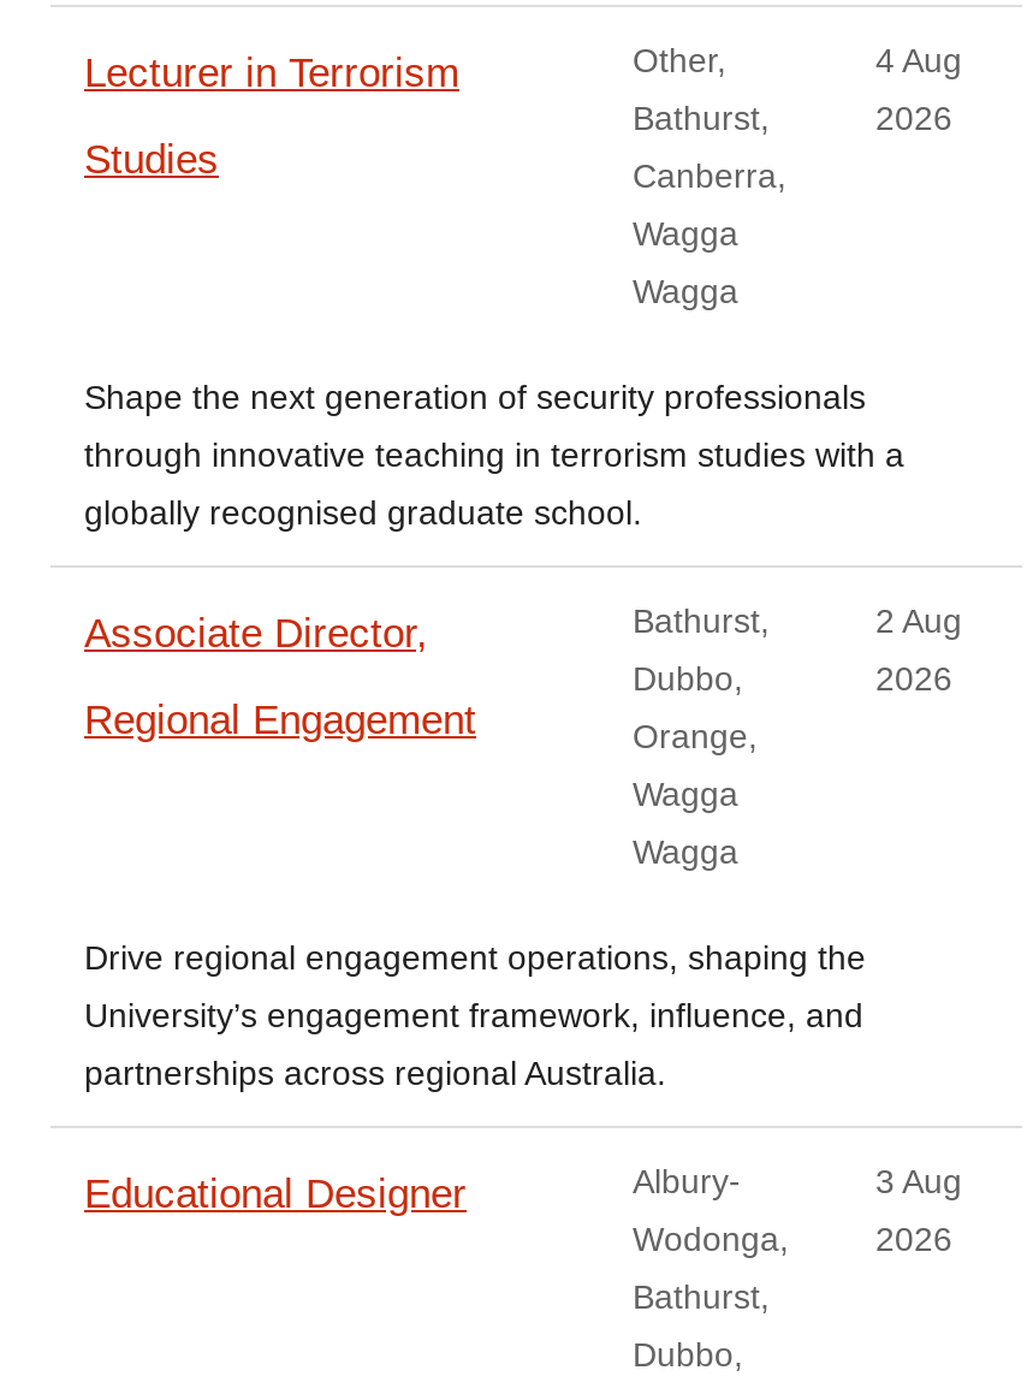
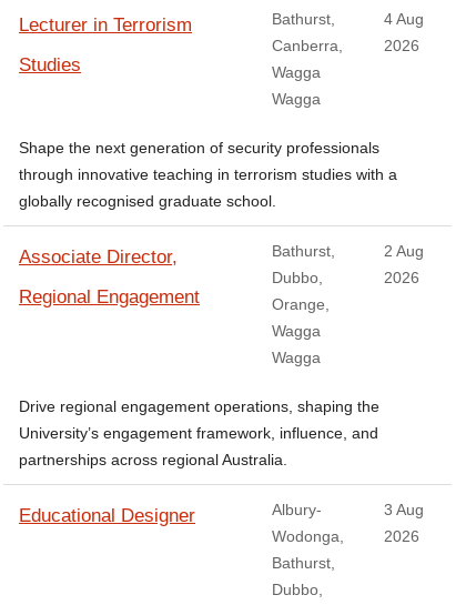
[633,41,726,79] Other, -> none

